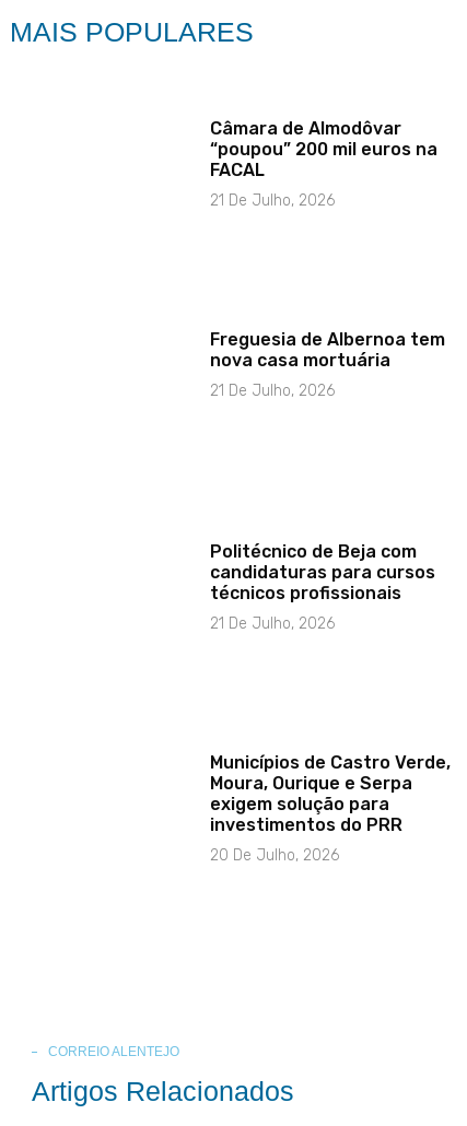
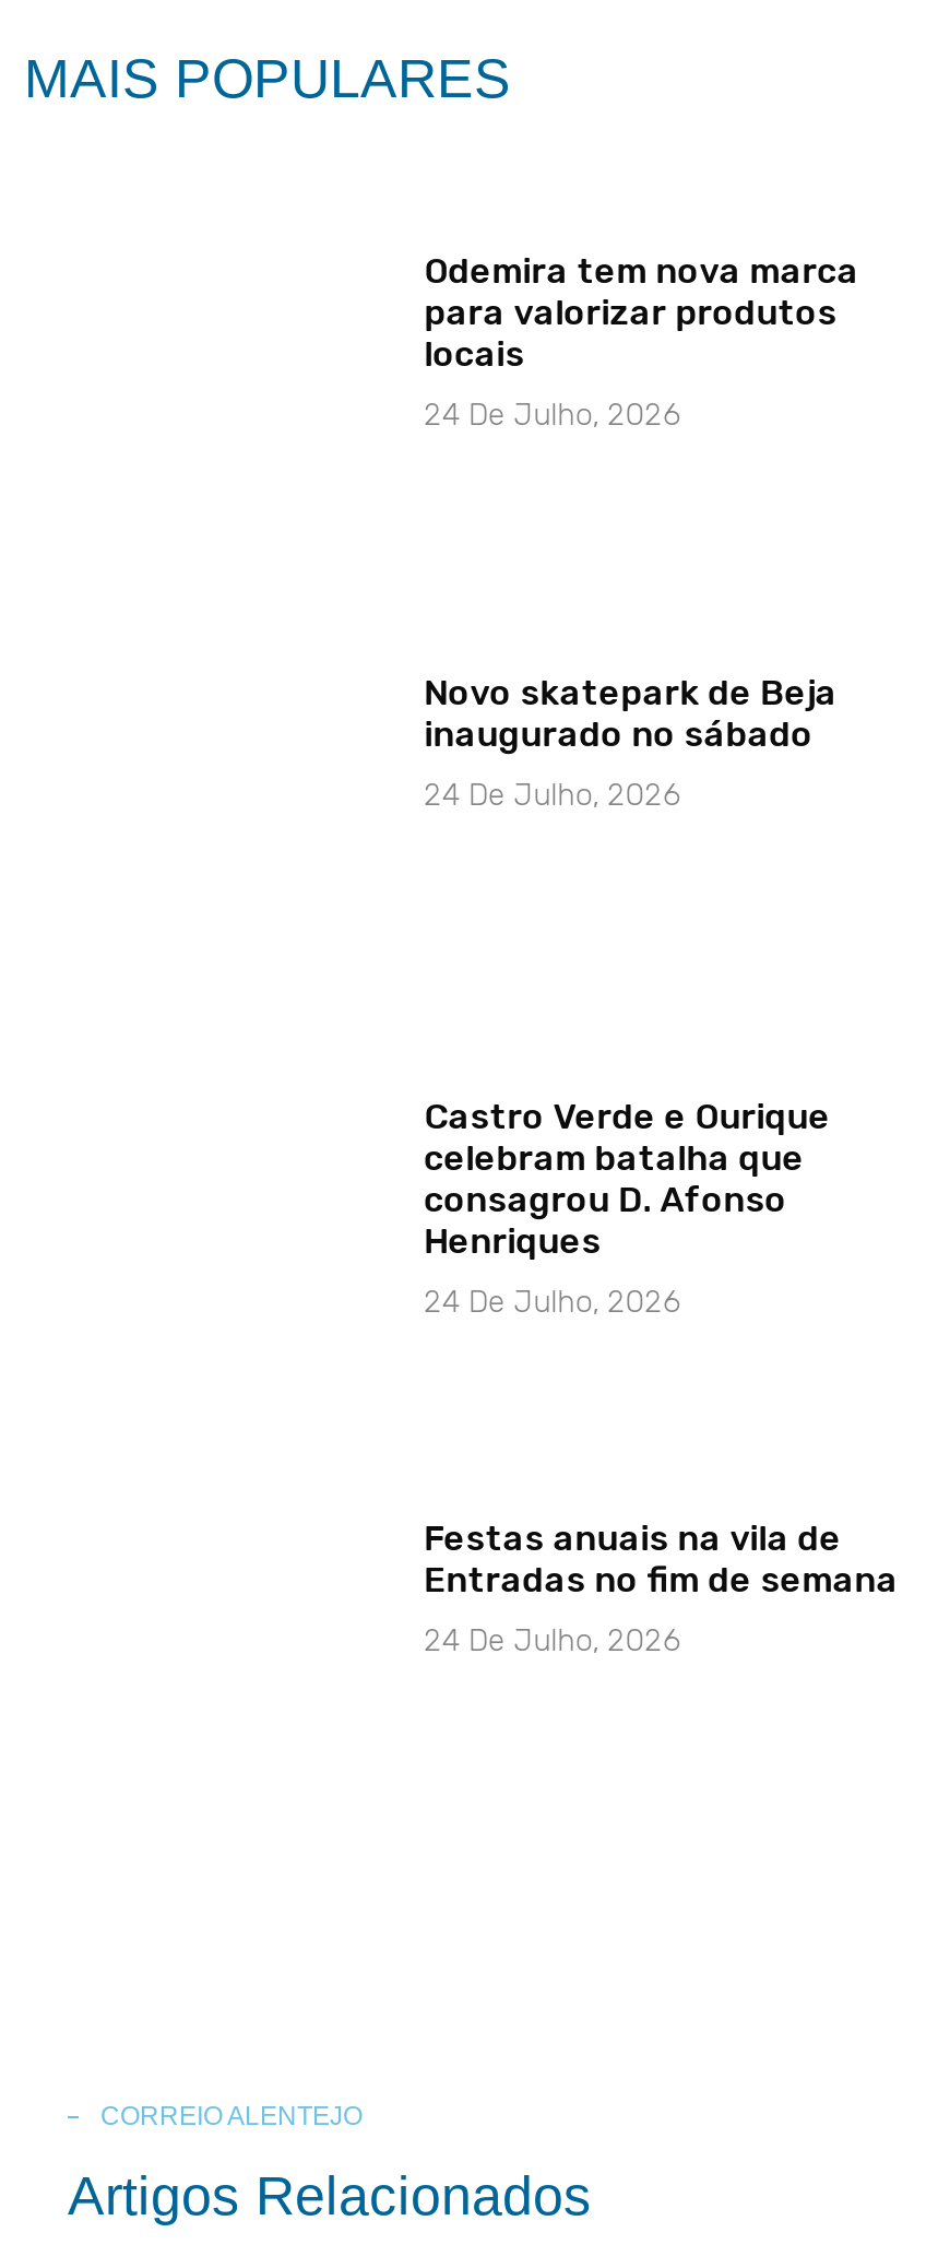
[210,118,438,181] Câmara de Almodôvar | “poupou” 200 mil euros na | FACAL -> [424,251,859,375] Odemira tem nova marca | para valorizar produtos | locais
[210,192,335,210] 21 De Julho, 2026 -> [424,397,680,434] 24 De Julho, 2026
[210,330,445,371] Freguesia de Albernoa tem | nova casa mortuária -> [424,673,837,756] Novo skatepark de Beja | inaugurado no sábado
[210,382,335,401] 21 De Julho, 2026 -> [424,778,680,815] 24 De Julho, 2026
[210,541,436,603] Politécnico de Beja com | candidaturas para cursos | técnicos profissionais -> [424,1095,830,1261] Castro Verde e Ourique | celebram batalha que | consagrou D. Afonso | Henriques
[210,614,335,633] 21 De Julho, 2026 -> [424,1283,680,1320] 24 De Julho, 2026
[210,752,451,835] Municípios de Castro Verde, | Moura, Ourique e Serpa | exigem solução para | investimentos do PRR -> [424,1517,898,1600] Festas anuais na vila de | Entradas no fim de semana
[210,846,339,865] 20 De Julho, 2026 -> [424,1622,680,1659] 24 De Julho, 2026

